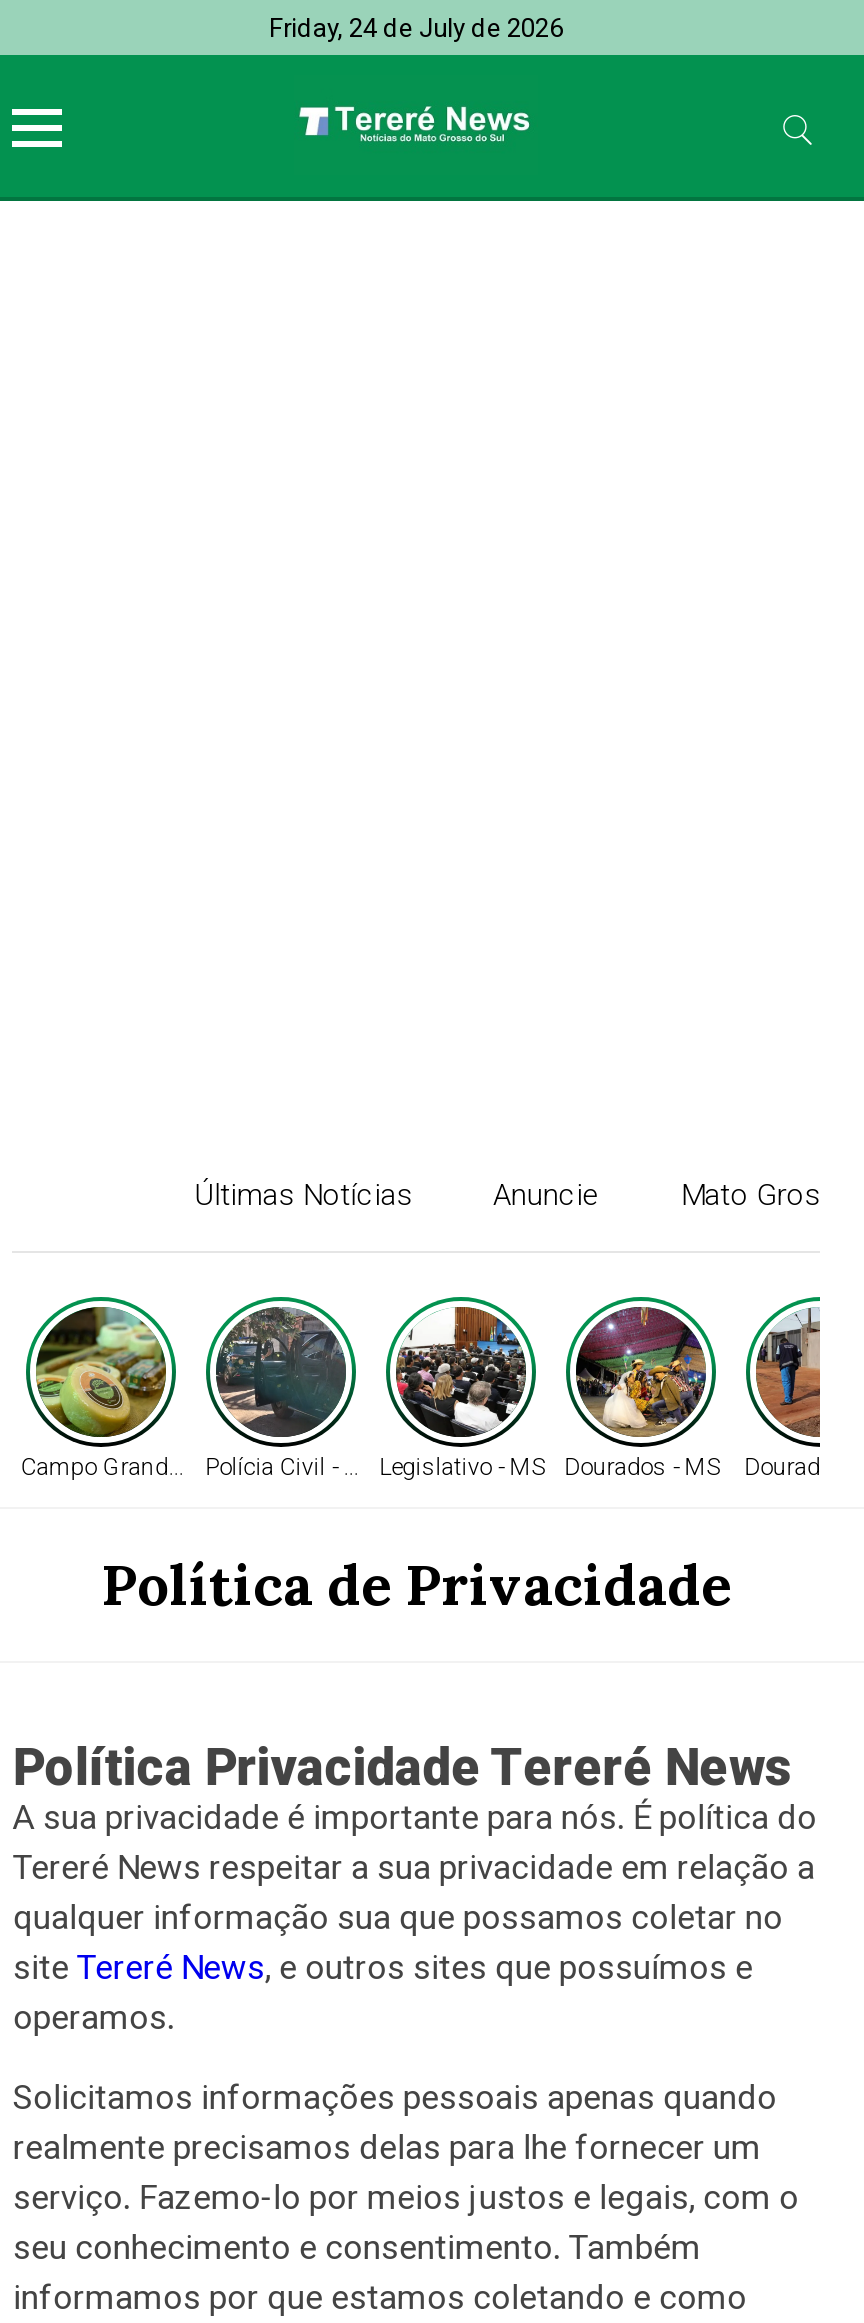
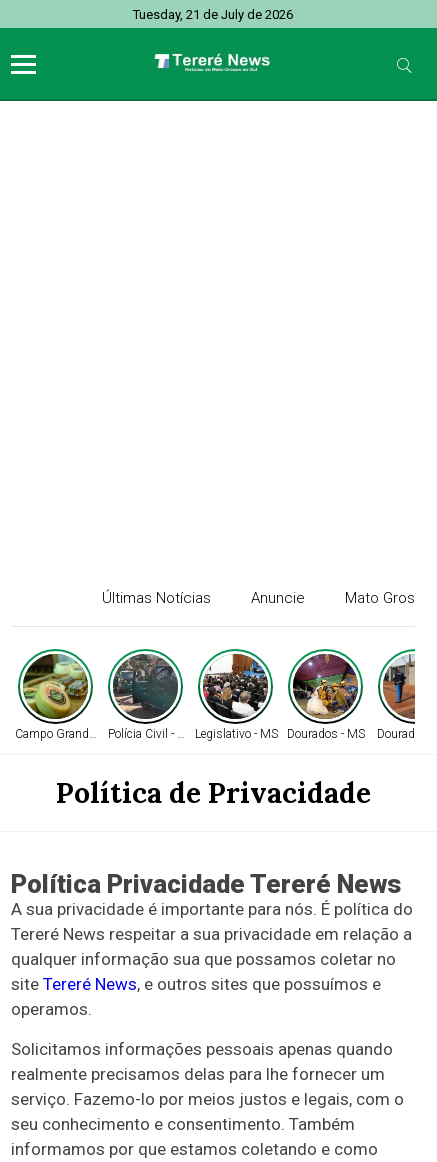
[269,13,563,43] Friday, 24 de July de 2026 -> [133,7,293,22] Tuesday, 21 de July de 2026

